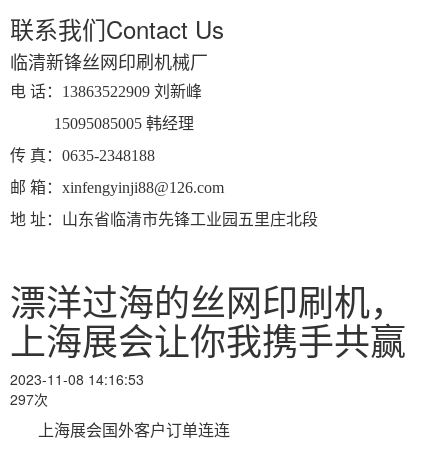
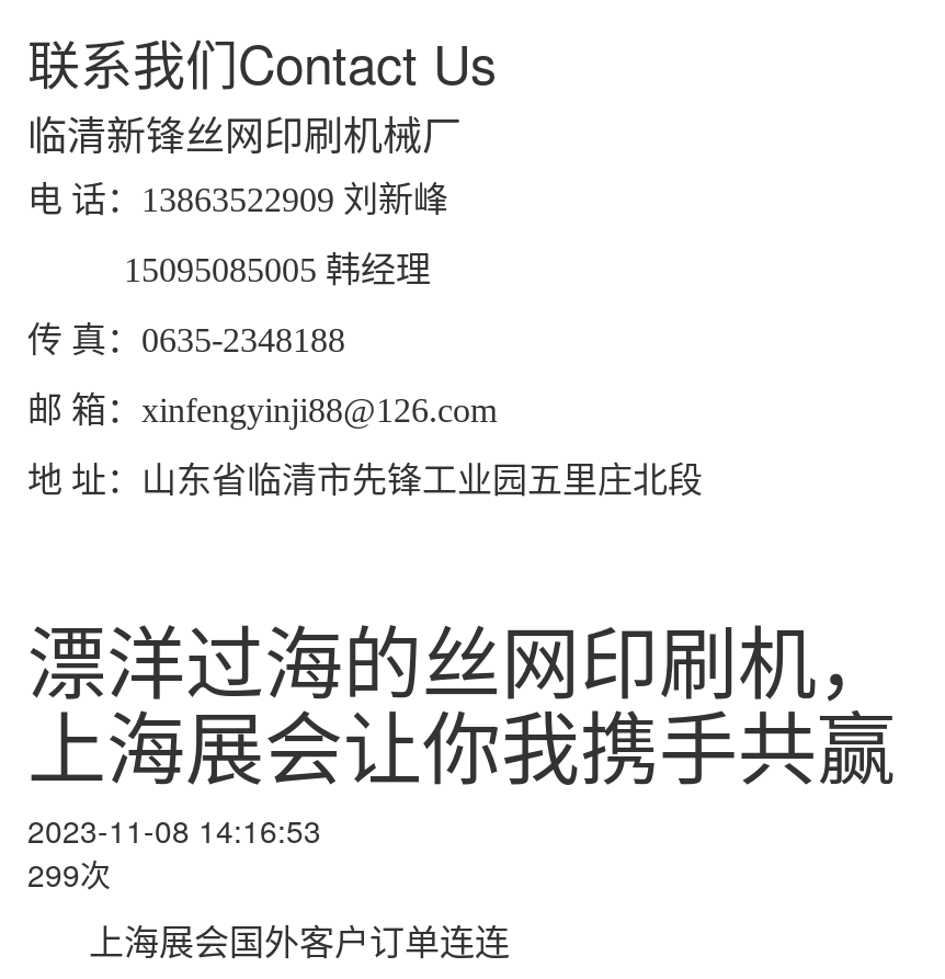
[10,389,48,409] 297次 -> [27,851,111,895] 299次

